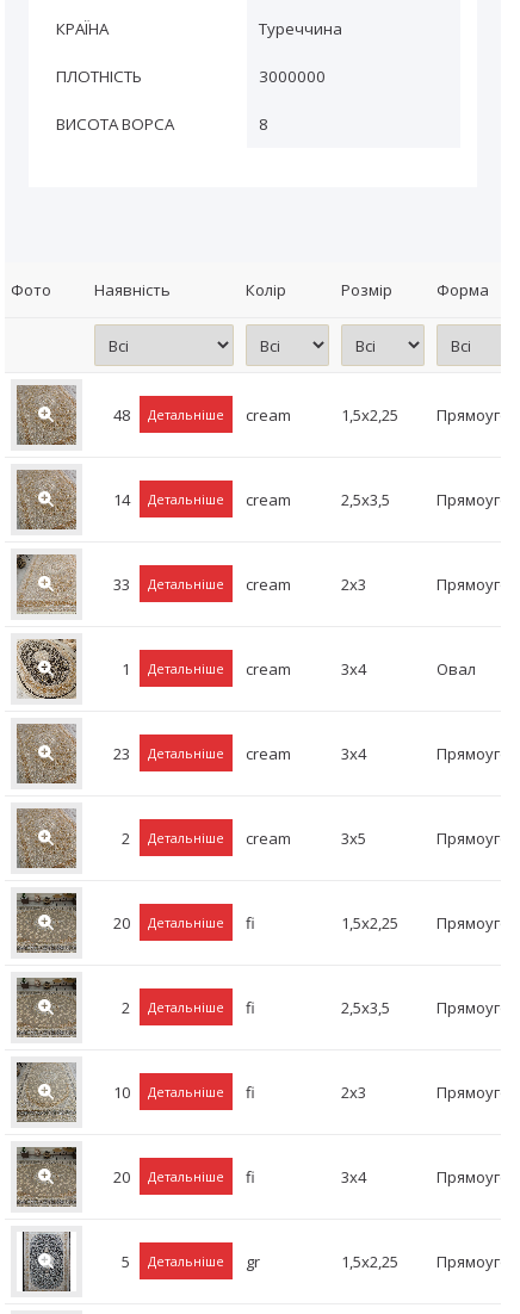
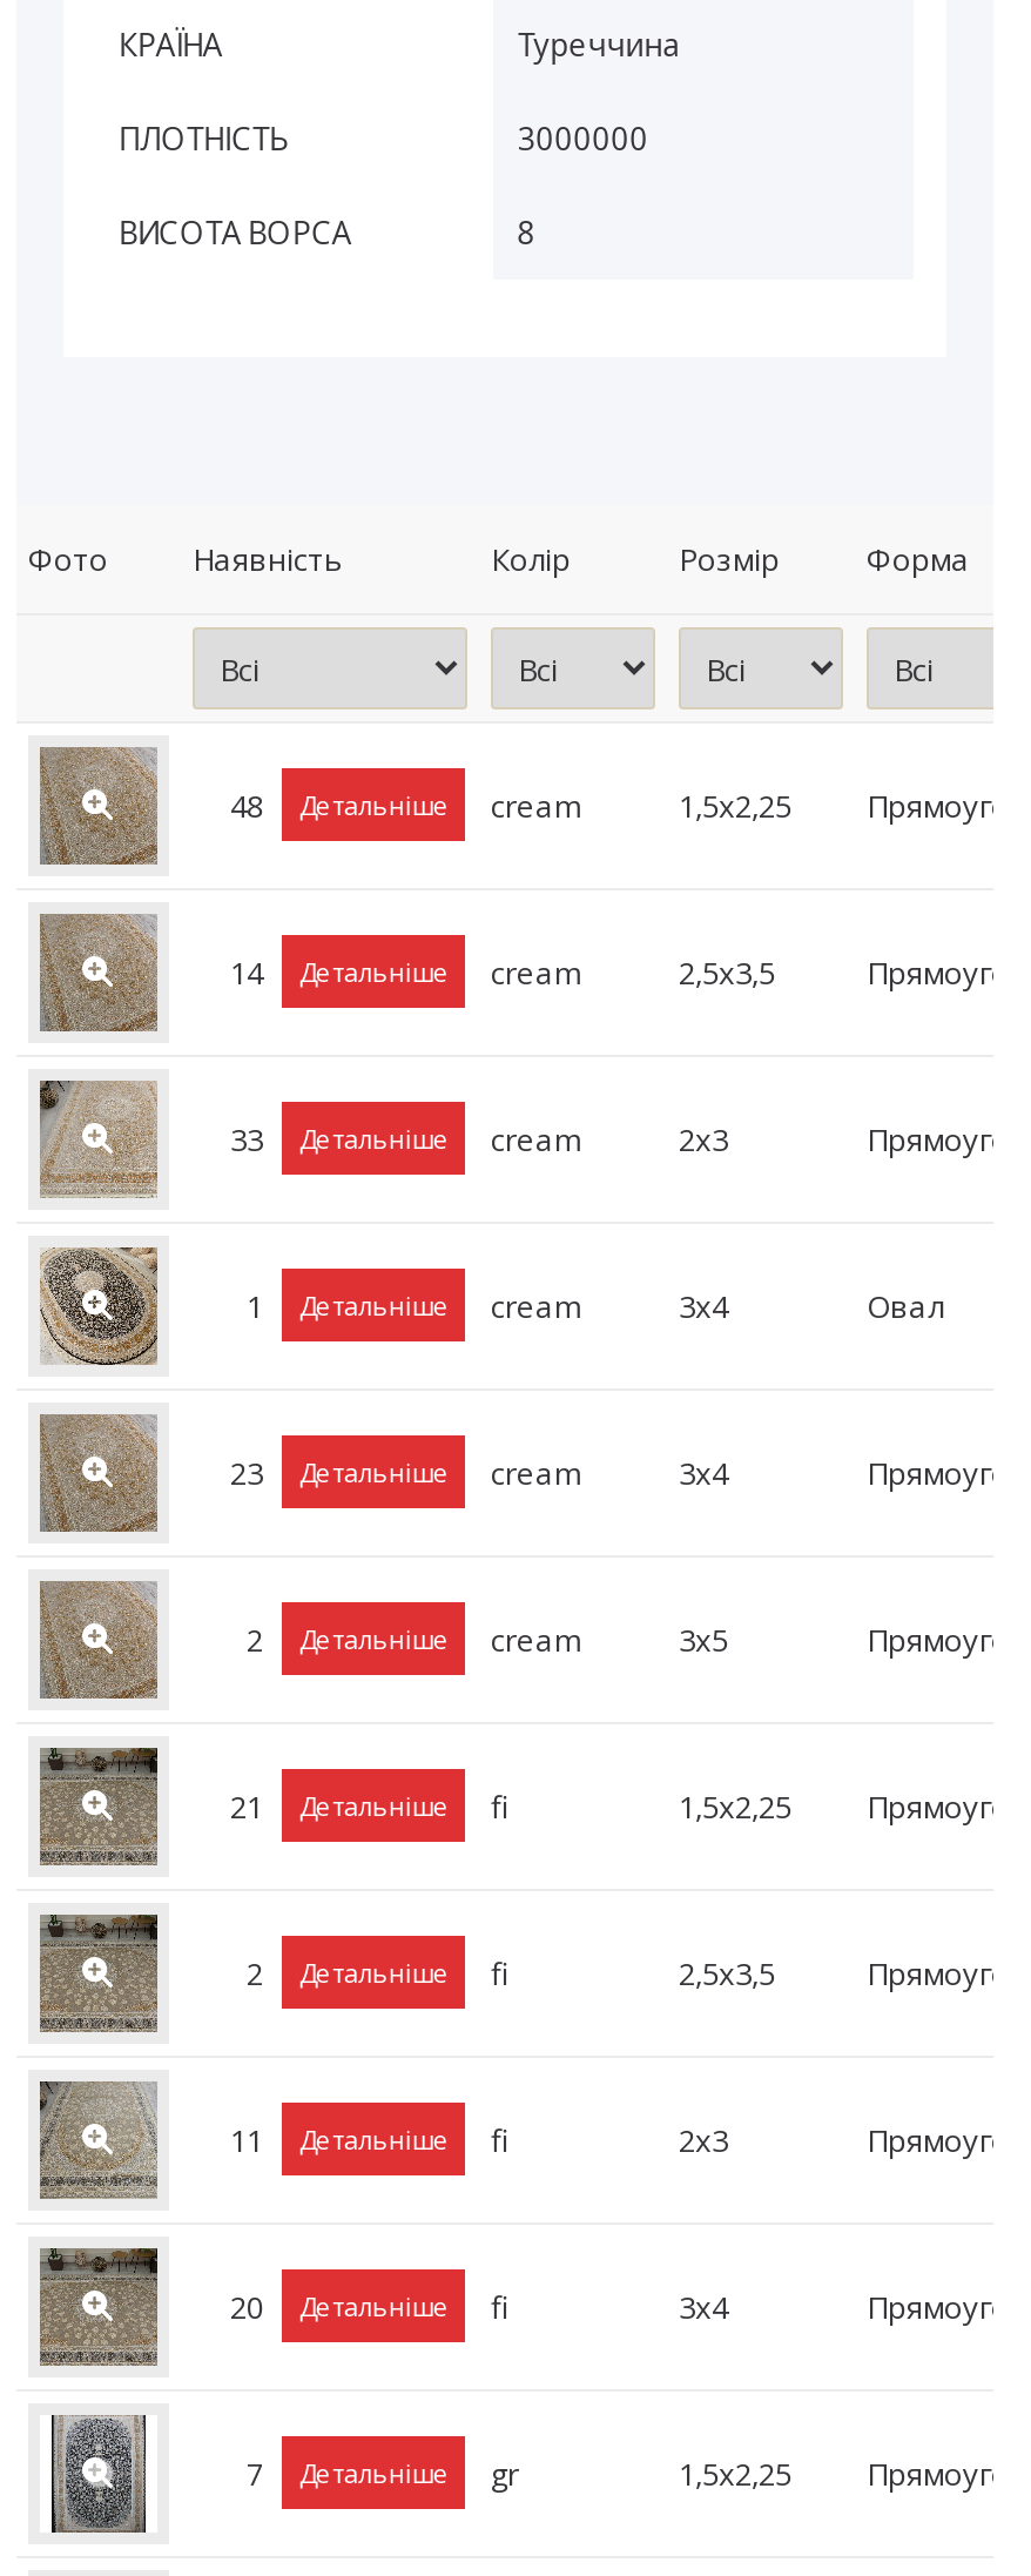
[113,912,255,934] 20 Детальніше fi -> [230,1784,510,1828] 21 Детальніше fi
[113,1081,255,1103] 10 Детальніше fi -> [230,2118,510,2161] 11 Детальніше fi
[122,1250,260,1272] 5 Детальніше gr -> [247,2451,519,2495] 7 Детальніше gr

